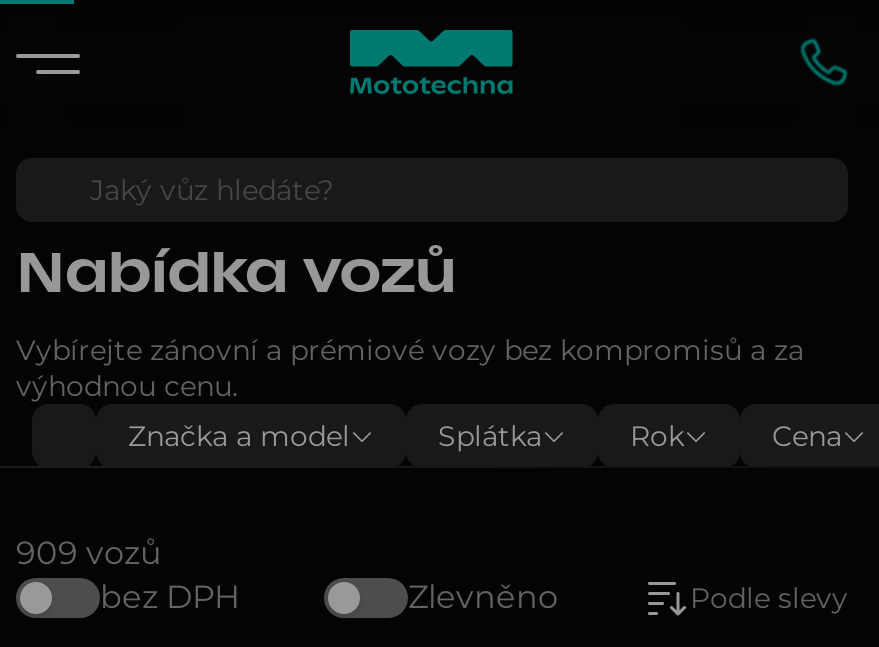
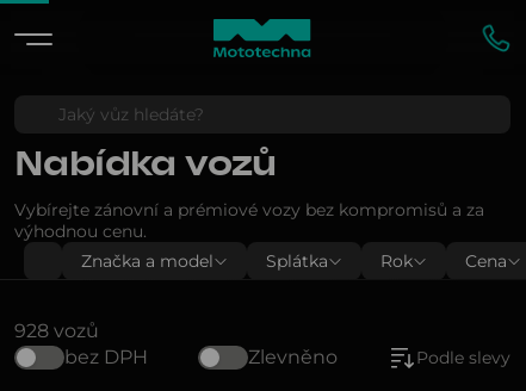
[16,534,162,572] 909 vozů -> [14,319,99,342] 928 vozů

